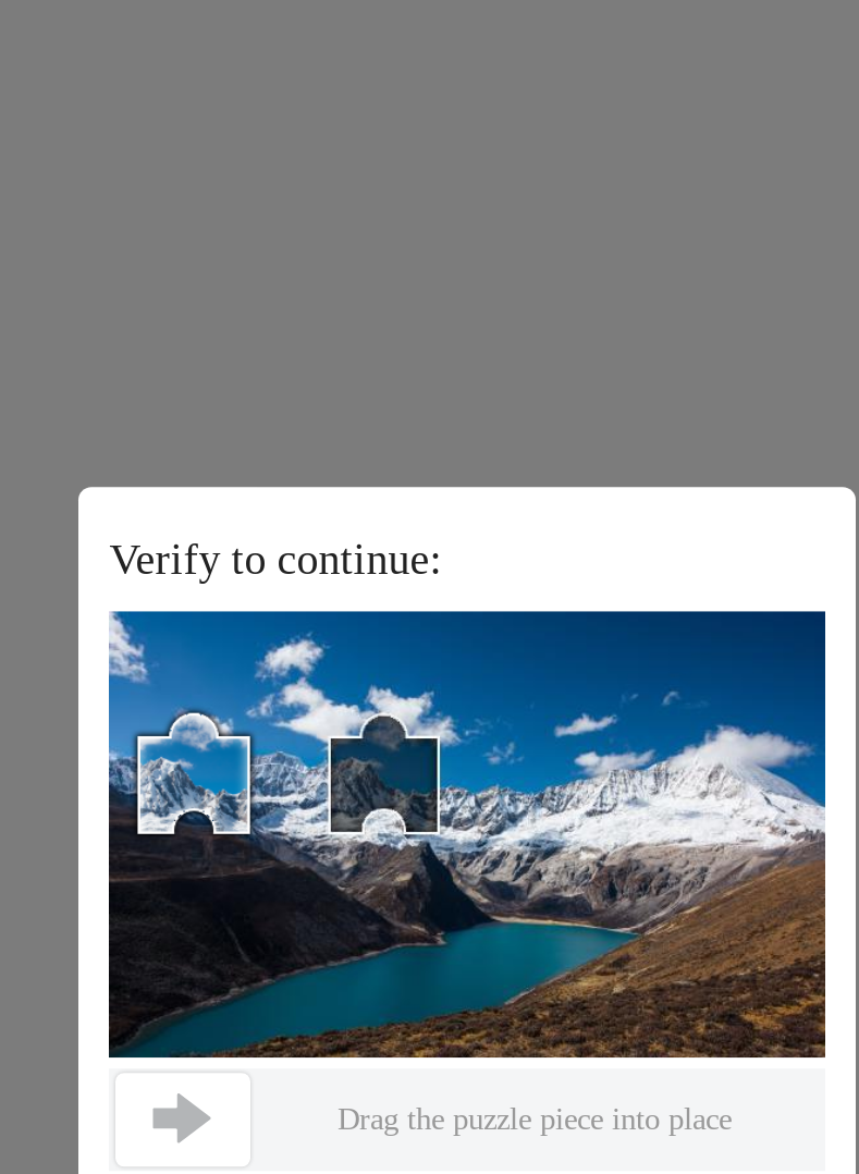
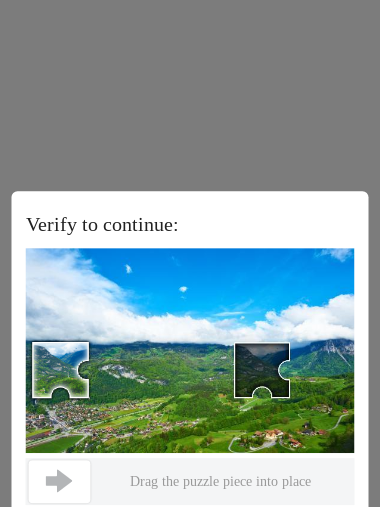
[108,609,829,1060] [image] -> [25,247,355,454] [image]

